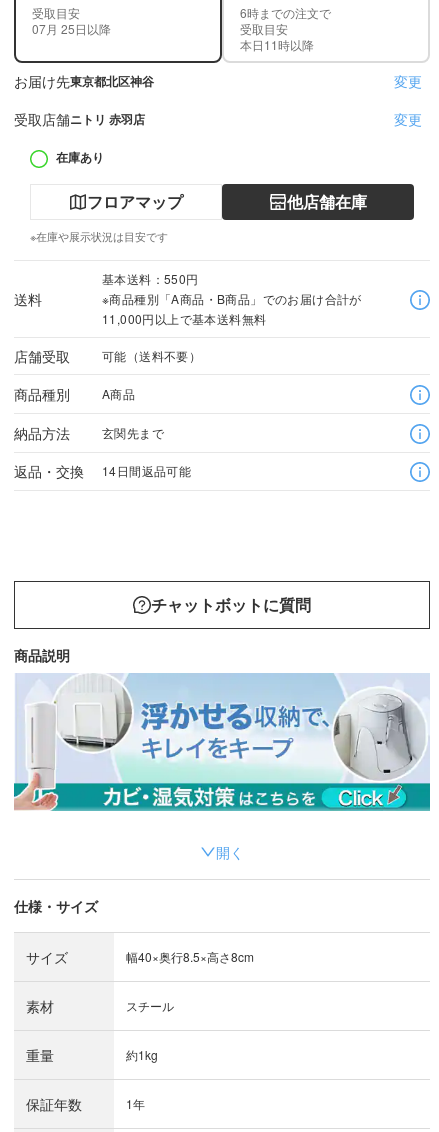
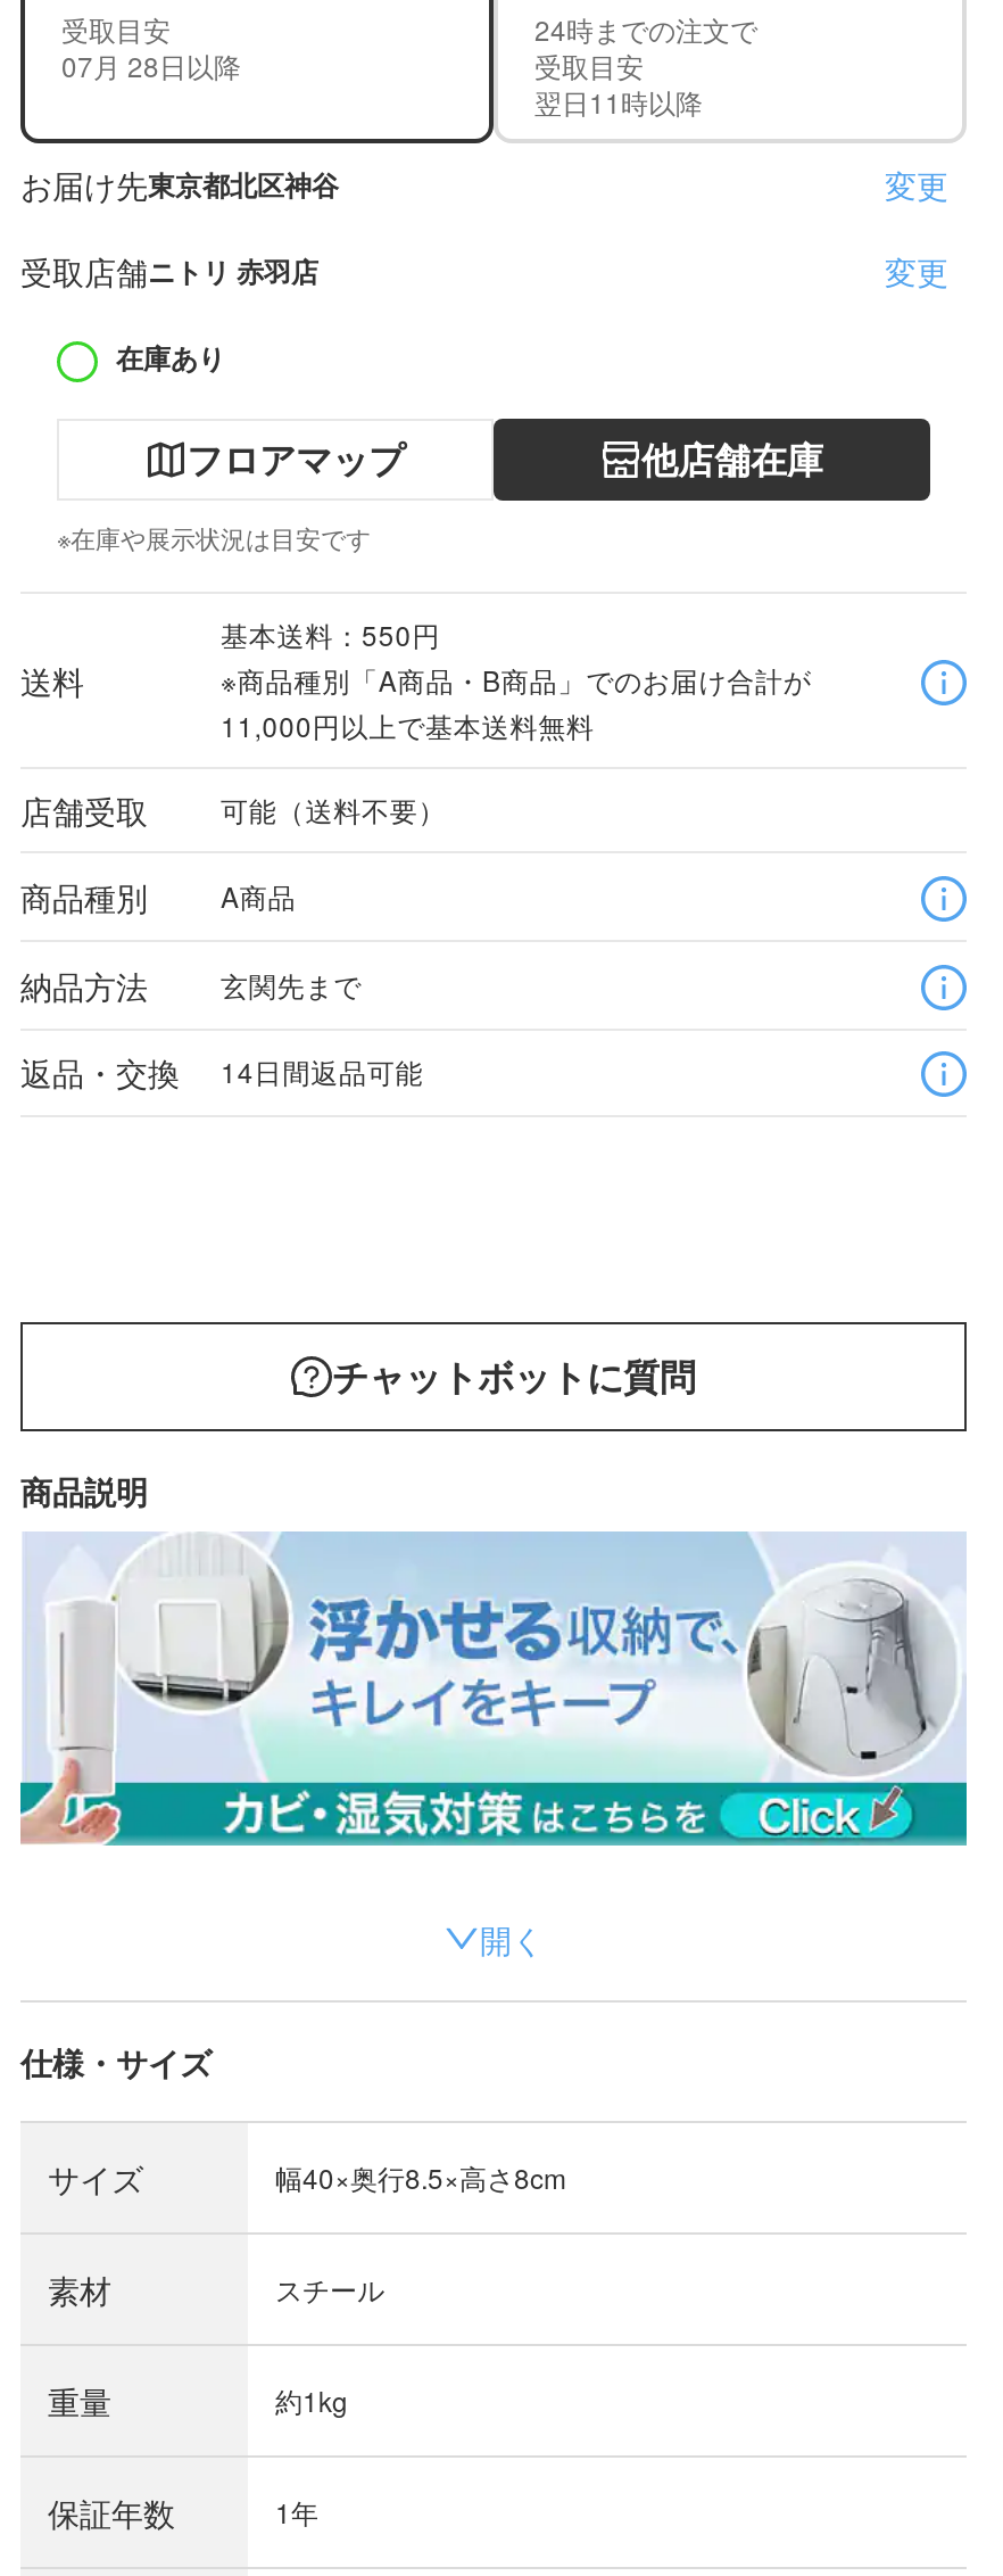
[240,4,331,21] 6時までの注文で -> [534,8,757,47] 24時までの注文で
[32,20,111,37] 07月 25日以降 -> [61,45,241,83] 07月 28日以降
[240,36,314,53] 本日11時以降 -> [534,81,703,120] 翌日11時以降

